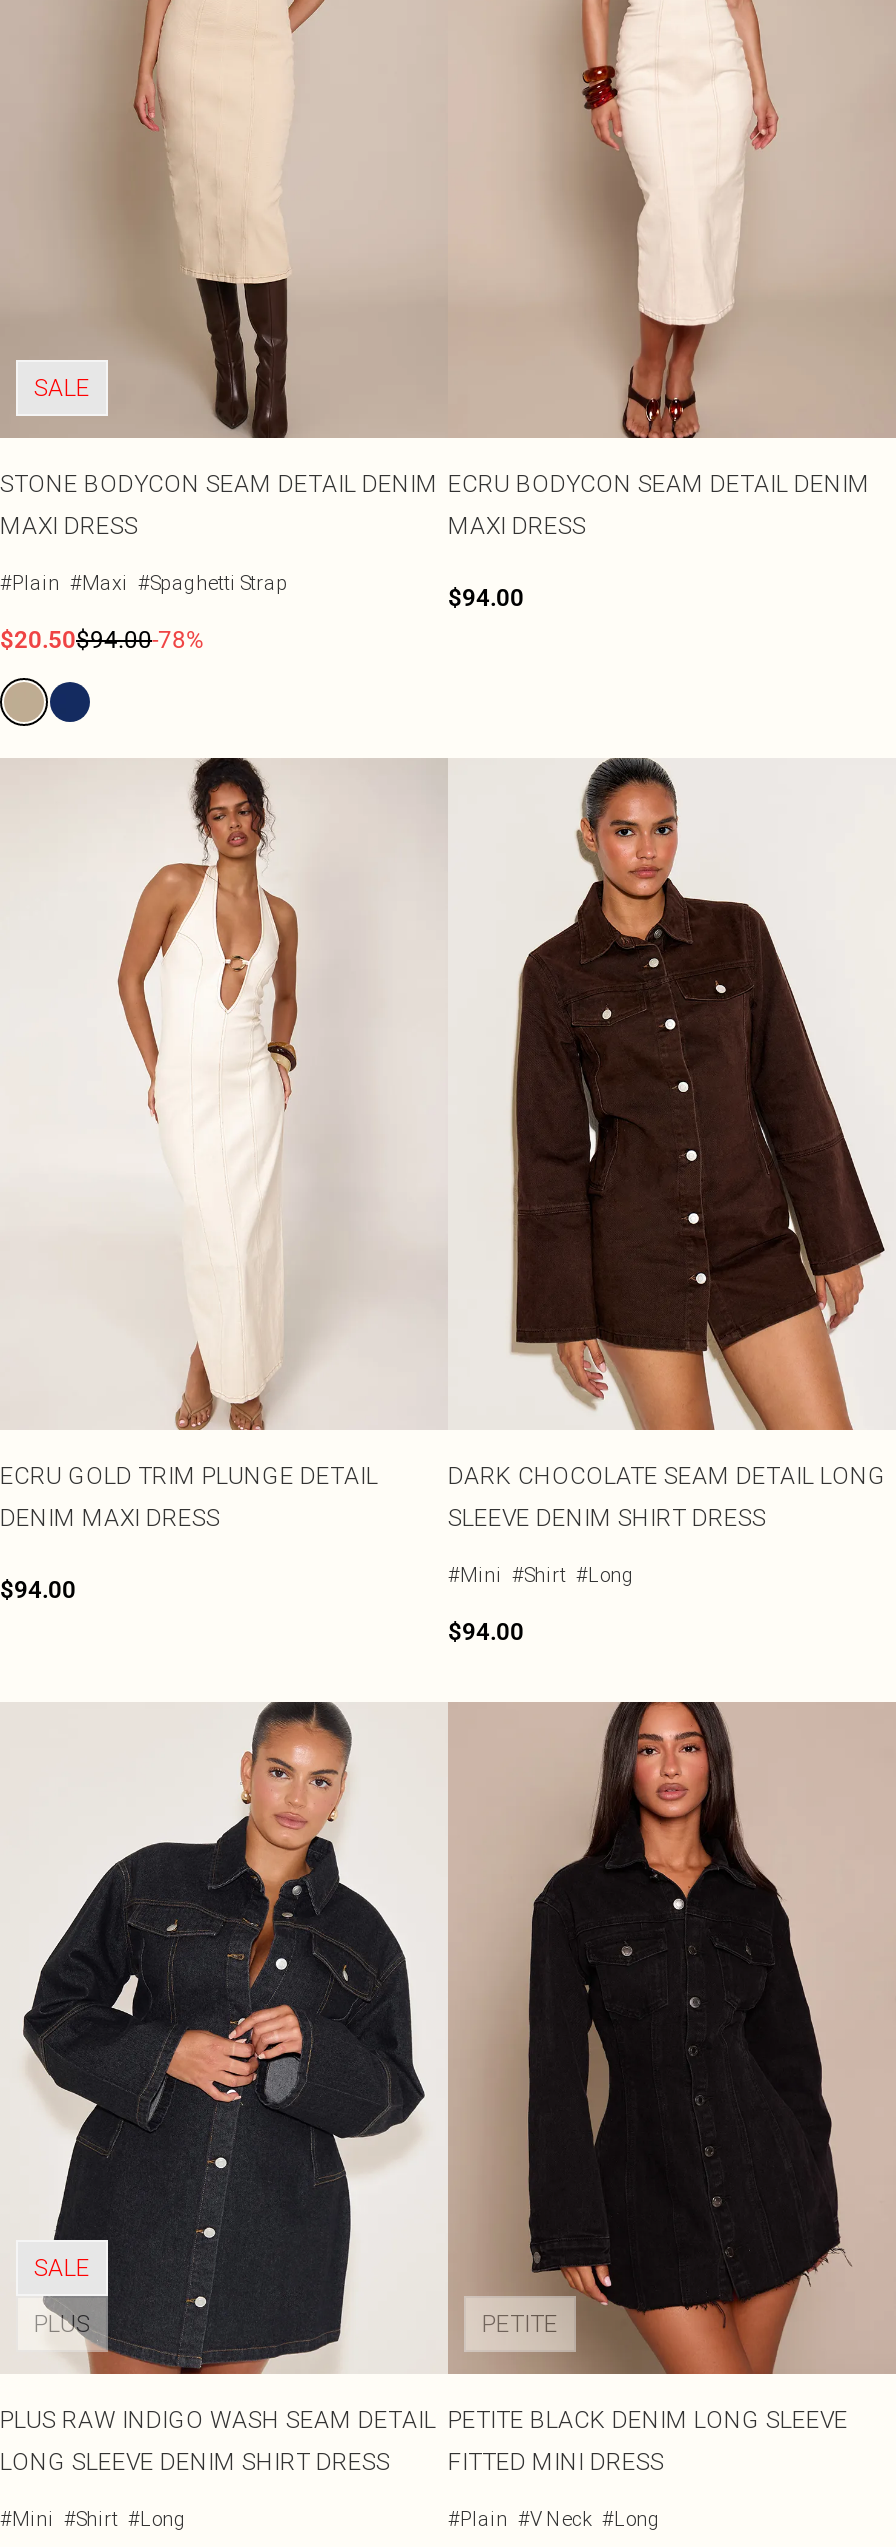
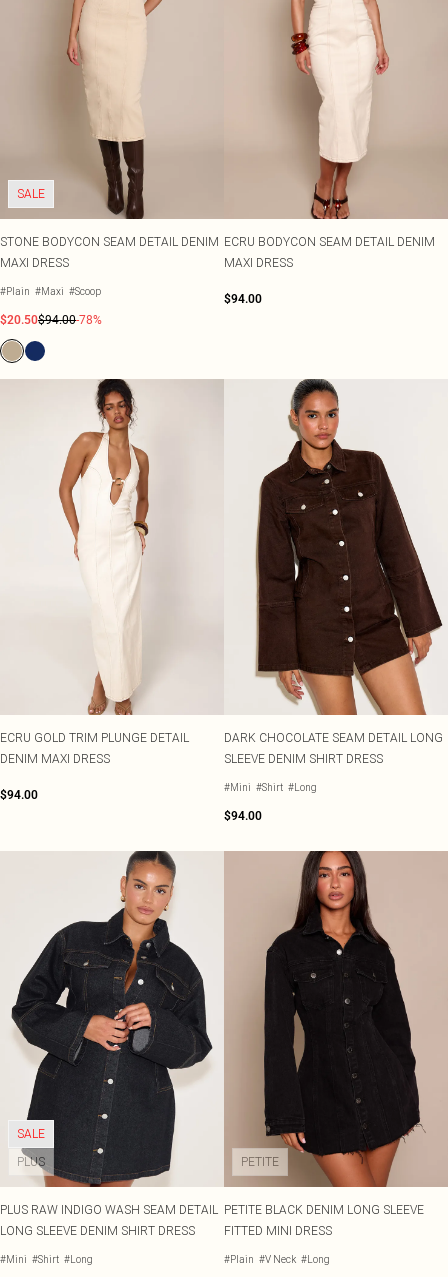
[0,570,288,596] #Plain #Maxi #Spaghetti Strap -> [0,285,101,298] #Plain #Maxi #Scoop

